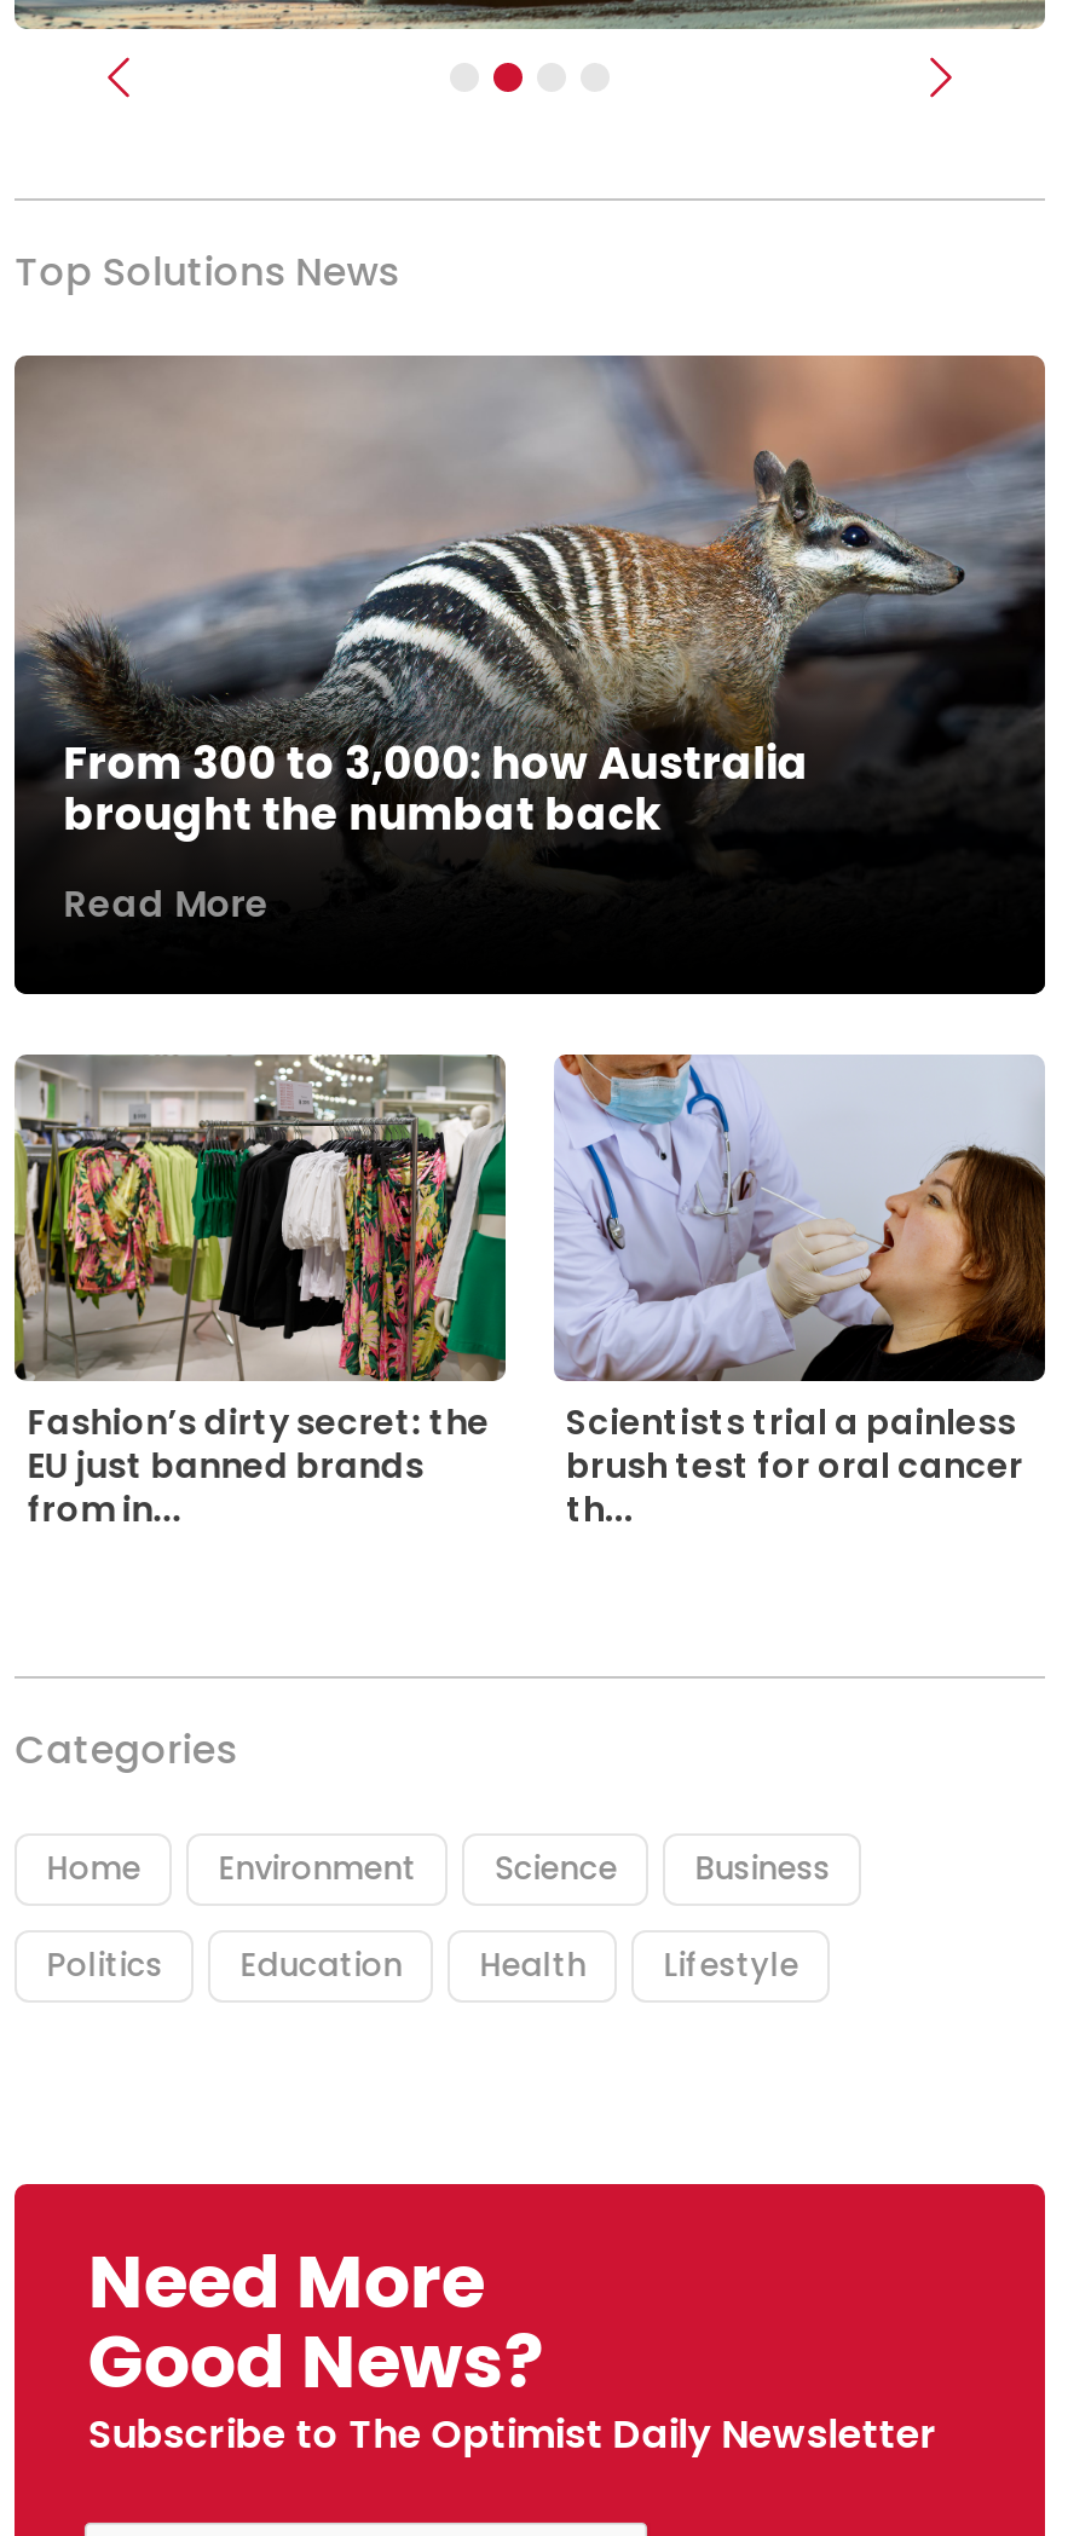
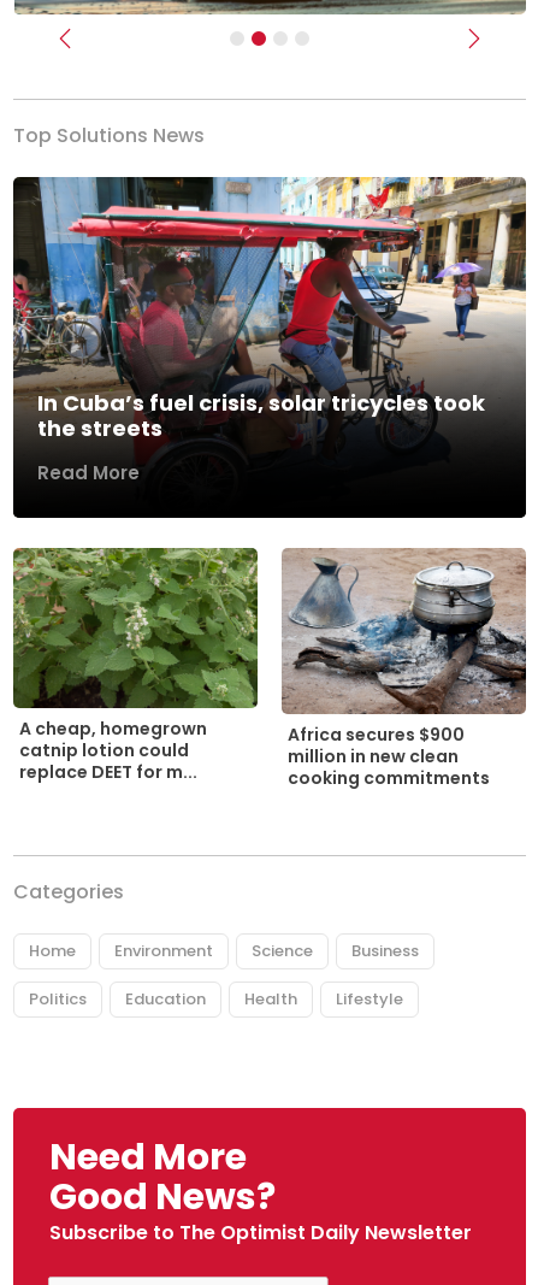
[15,353,1047,843] [image] | From 300 to 3,000: how Australia | brought the numbat back -> [12,176,526,443] [image] | In Cuba’s fuel crisis, solar tricycles took | the streets
[15,1055,508,1533] [image] | Fashion’s dirty secret: the | EU just banned brands | from in... -> [13,548,259,784] [image] | A cheap, homegrown | catnip lotion could | replace DEET for m...
[554,1055,1047,1533] [image] | Scientists trial a painless | brush test for oral cancer | th... -> [282,548,527,790] [image] | Africa secures $900 | million in new clean | cooking commitments

